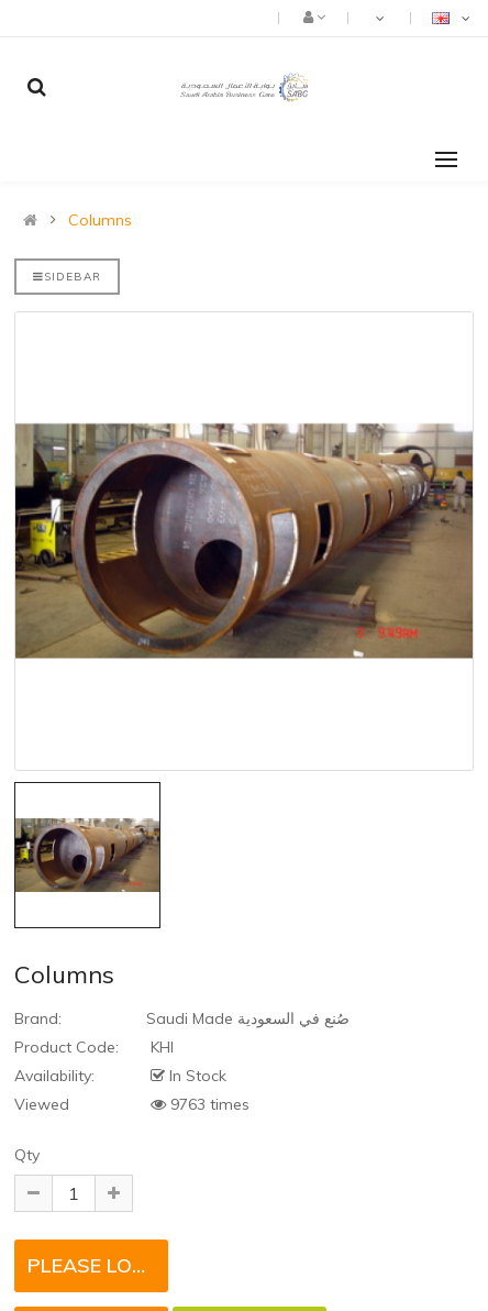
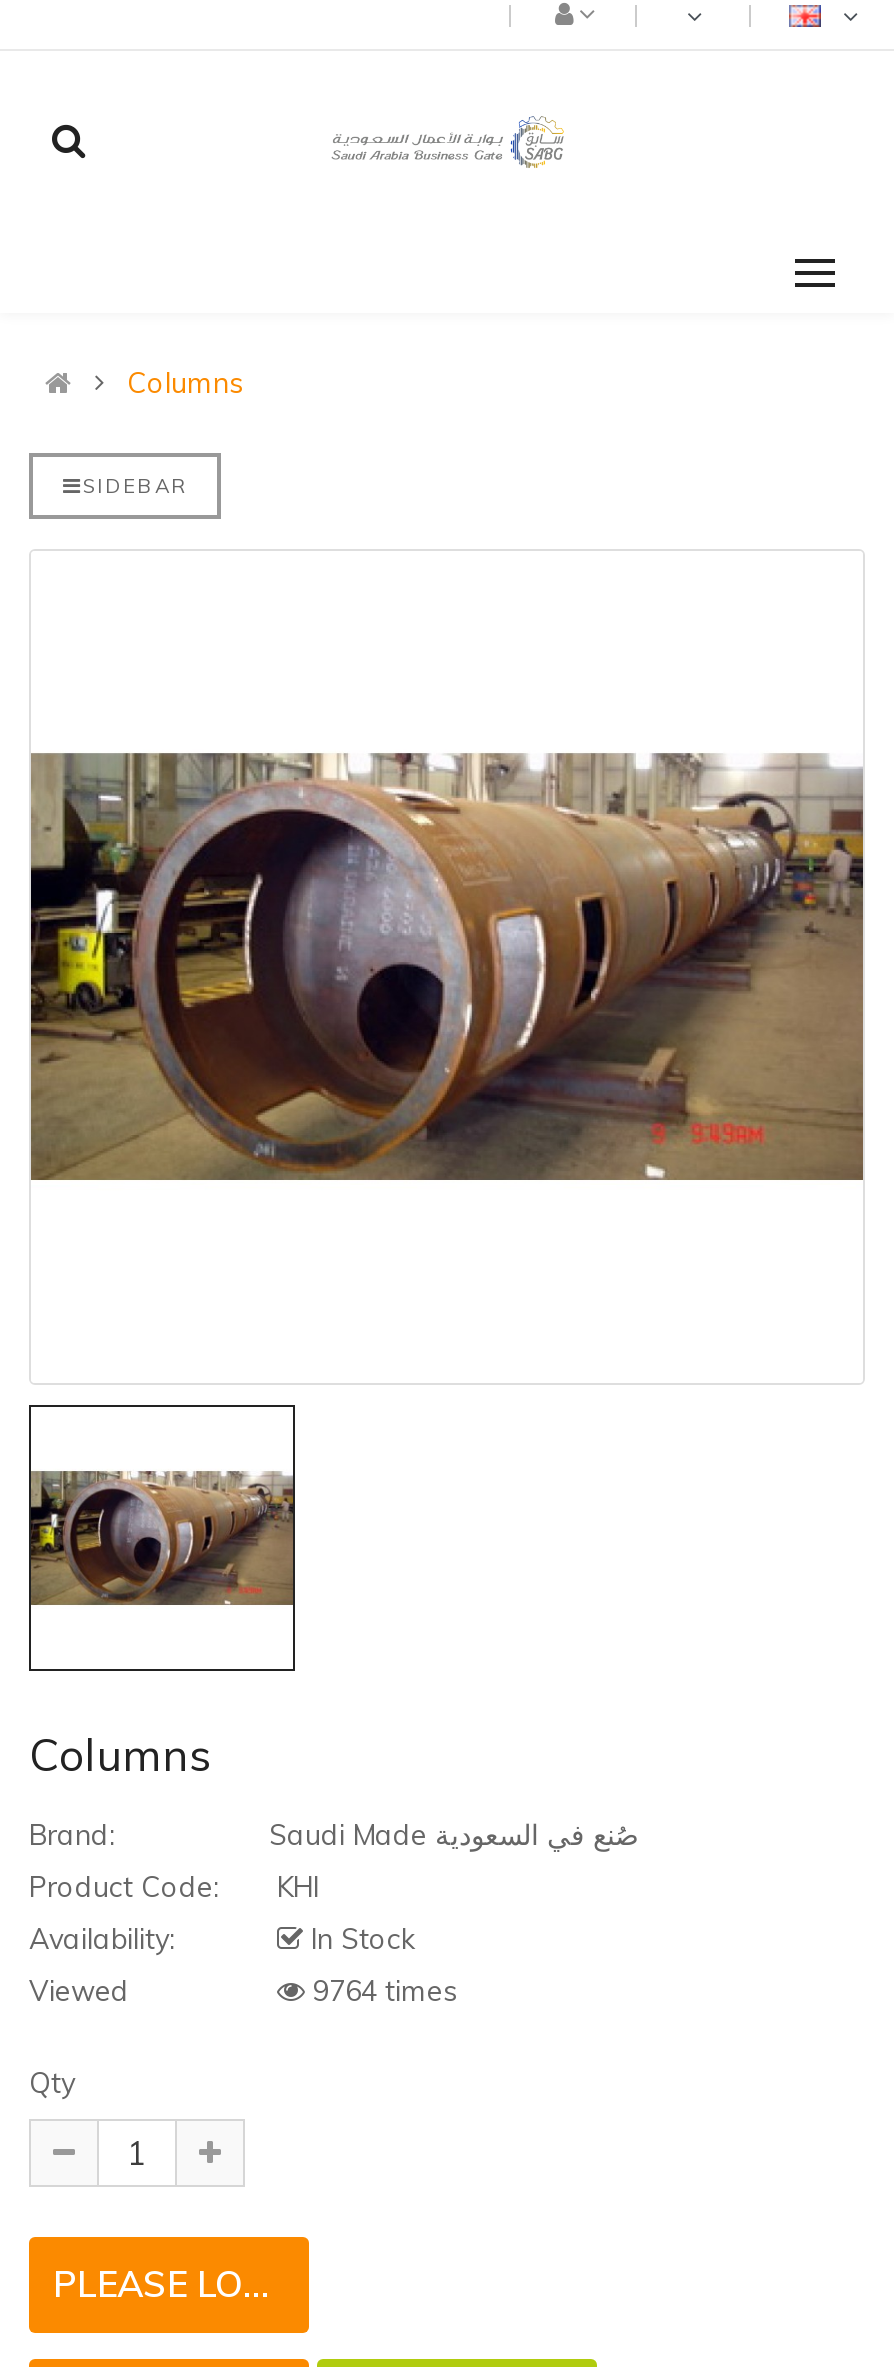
[166,1094,249,1114] 9763 times -> [305,1973,457,2009] 9764 times

